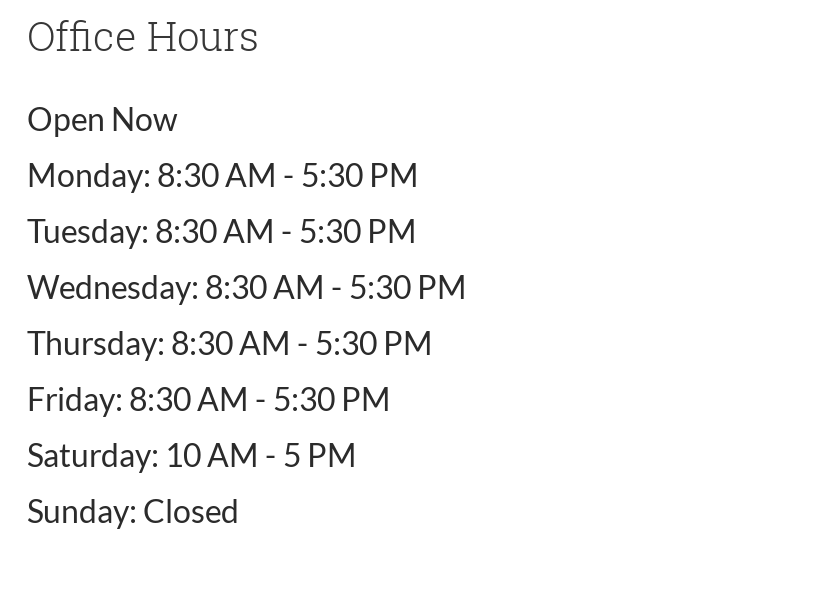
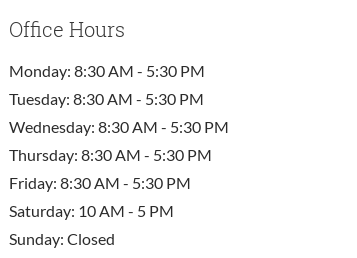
[27,99,177,137] Open Now -> none

